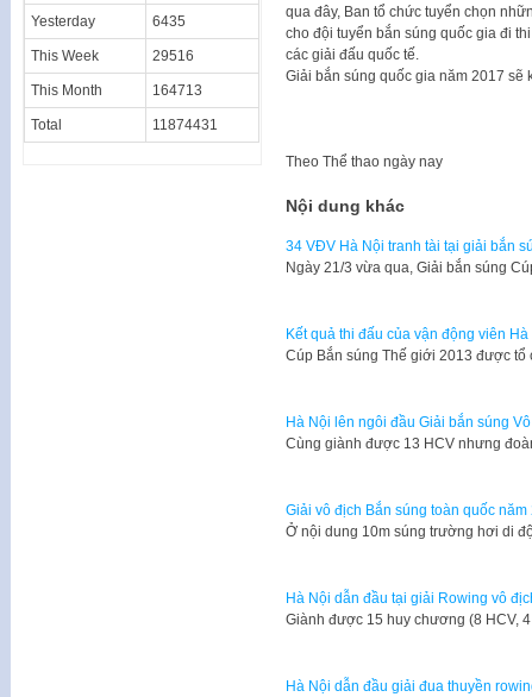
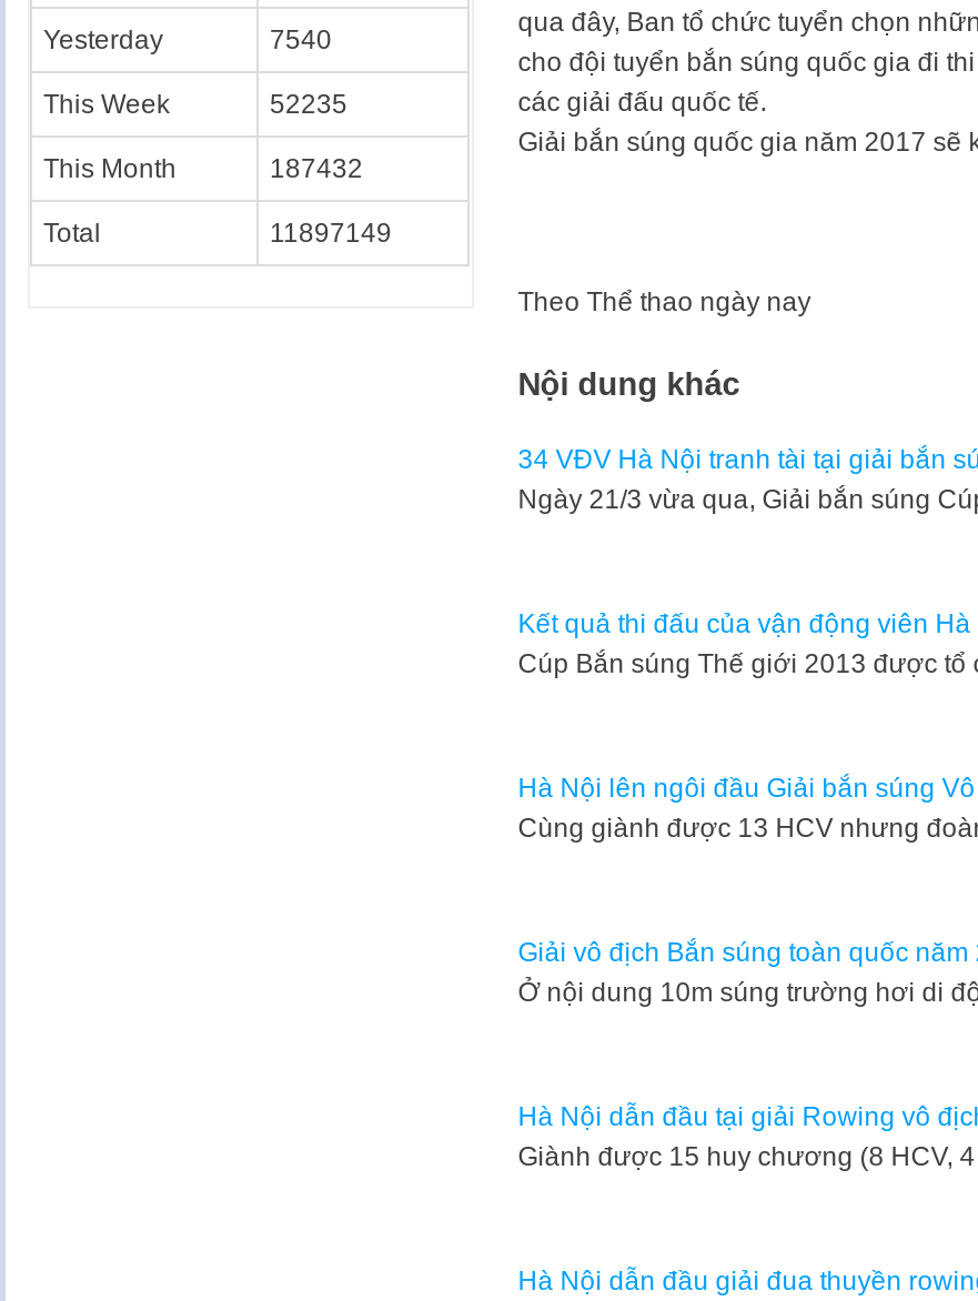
[152,13,186,30] 6435 -> [270,24,332,55] 7540
[152,47,194,64] 29516 -> [270,89,347,120] 52235
[152,82,202,99] 164713 -> [270,153,363,184] 187432
[152,116,218,133] 11874431 -> [270,217,392,248] 11897149

